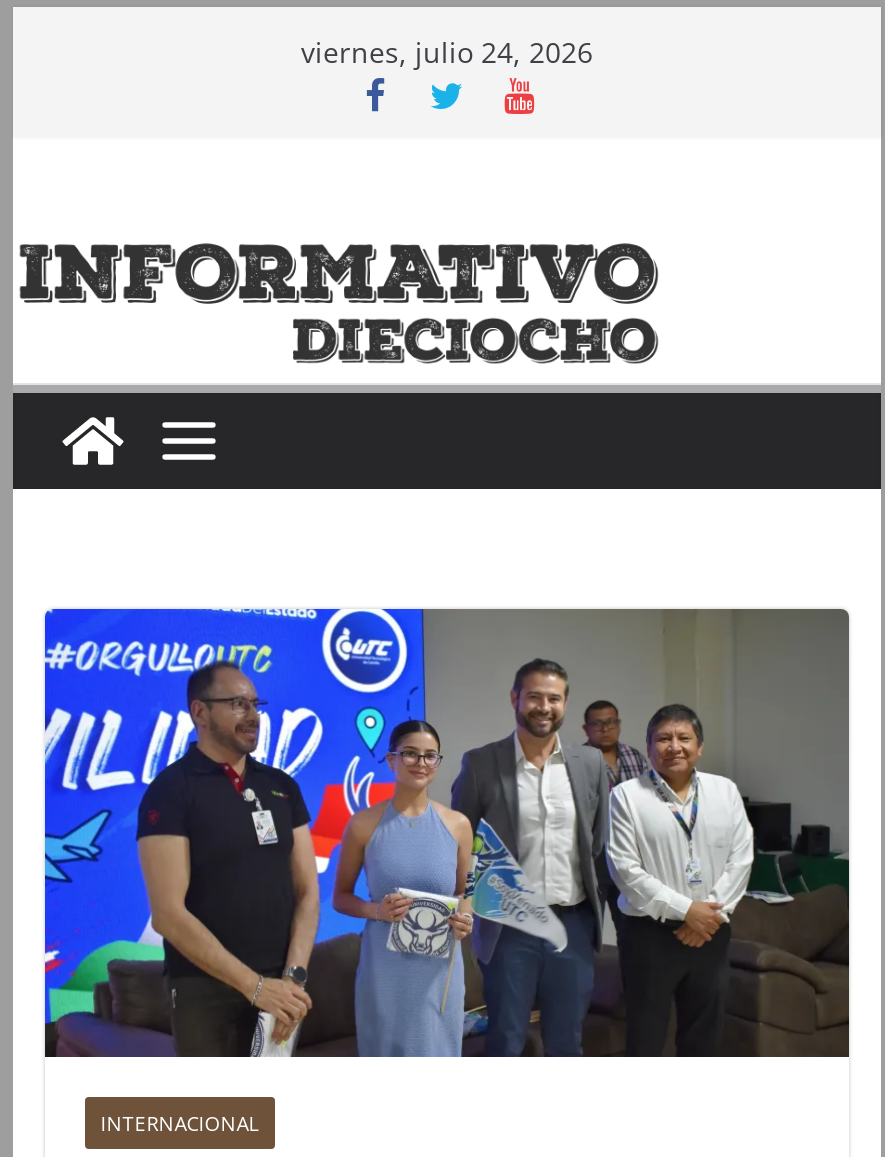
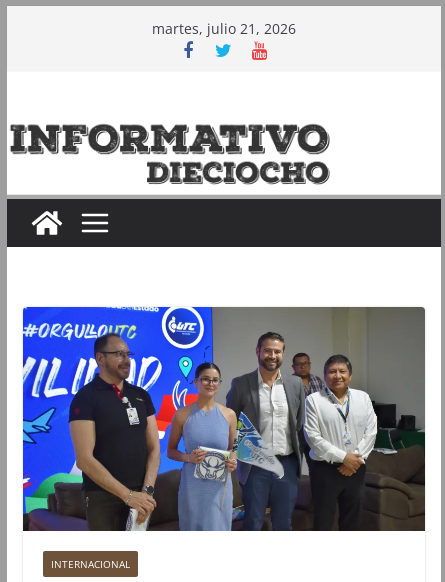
[301,33,593,71] viernes, julio 24, 2026 -> [152,19,296,38] martes, julio 21, 2026

